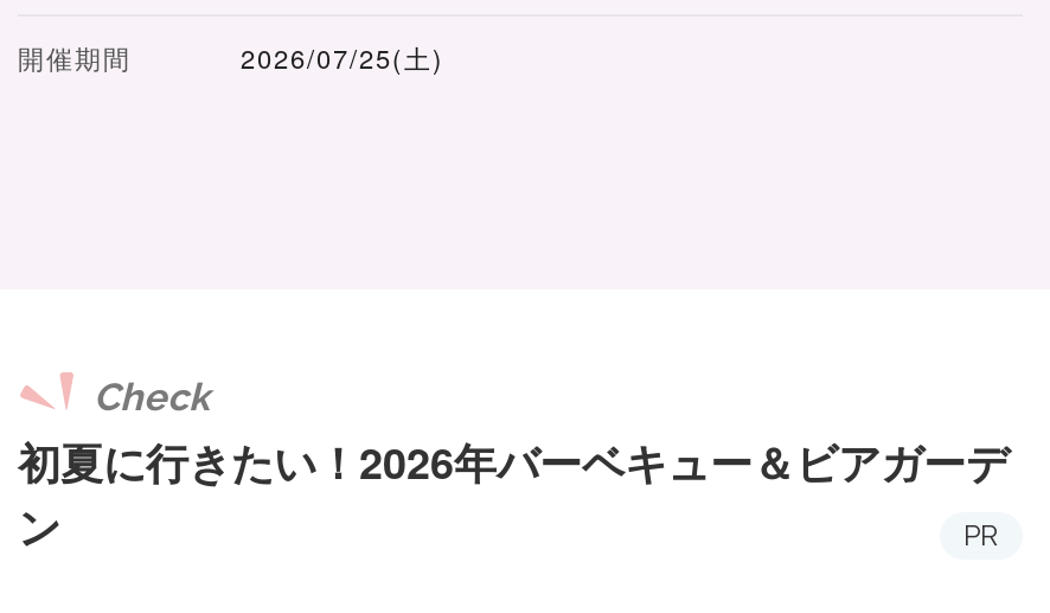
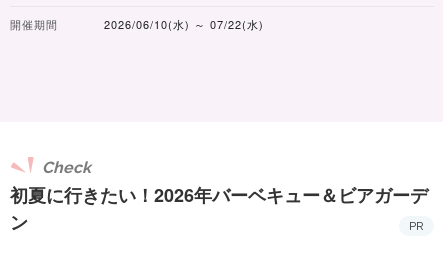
[241,39,444,77] 2026/07/25(土) -> [104,16,264,32] 2026/06/10(水) ～ 07/22(水)

